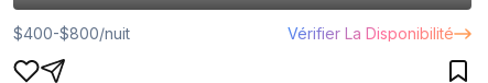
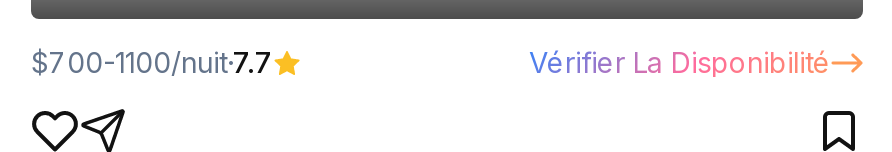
[13,24,130,43] $400-$800/nuit -> [31,44,273,78] $700-1100/nuit·7.7

